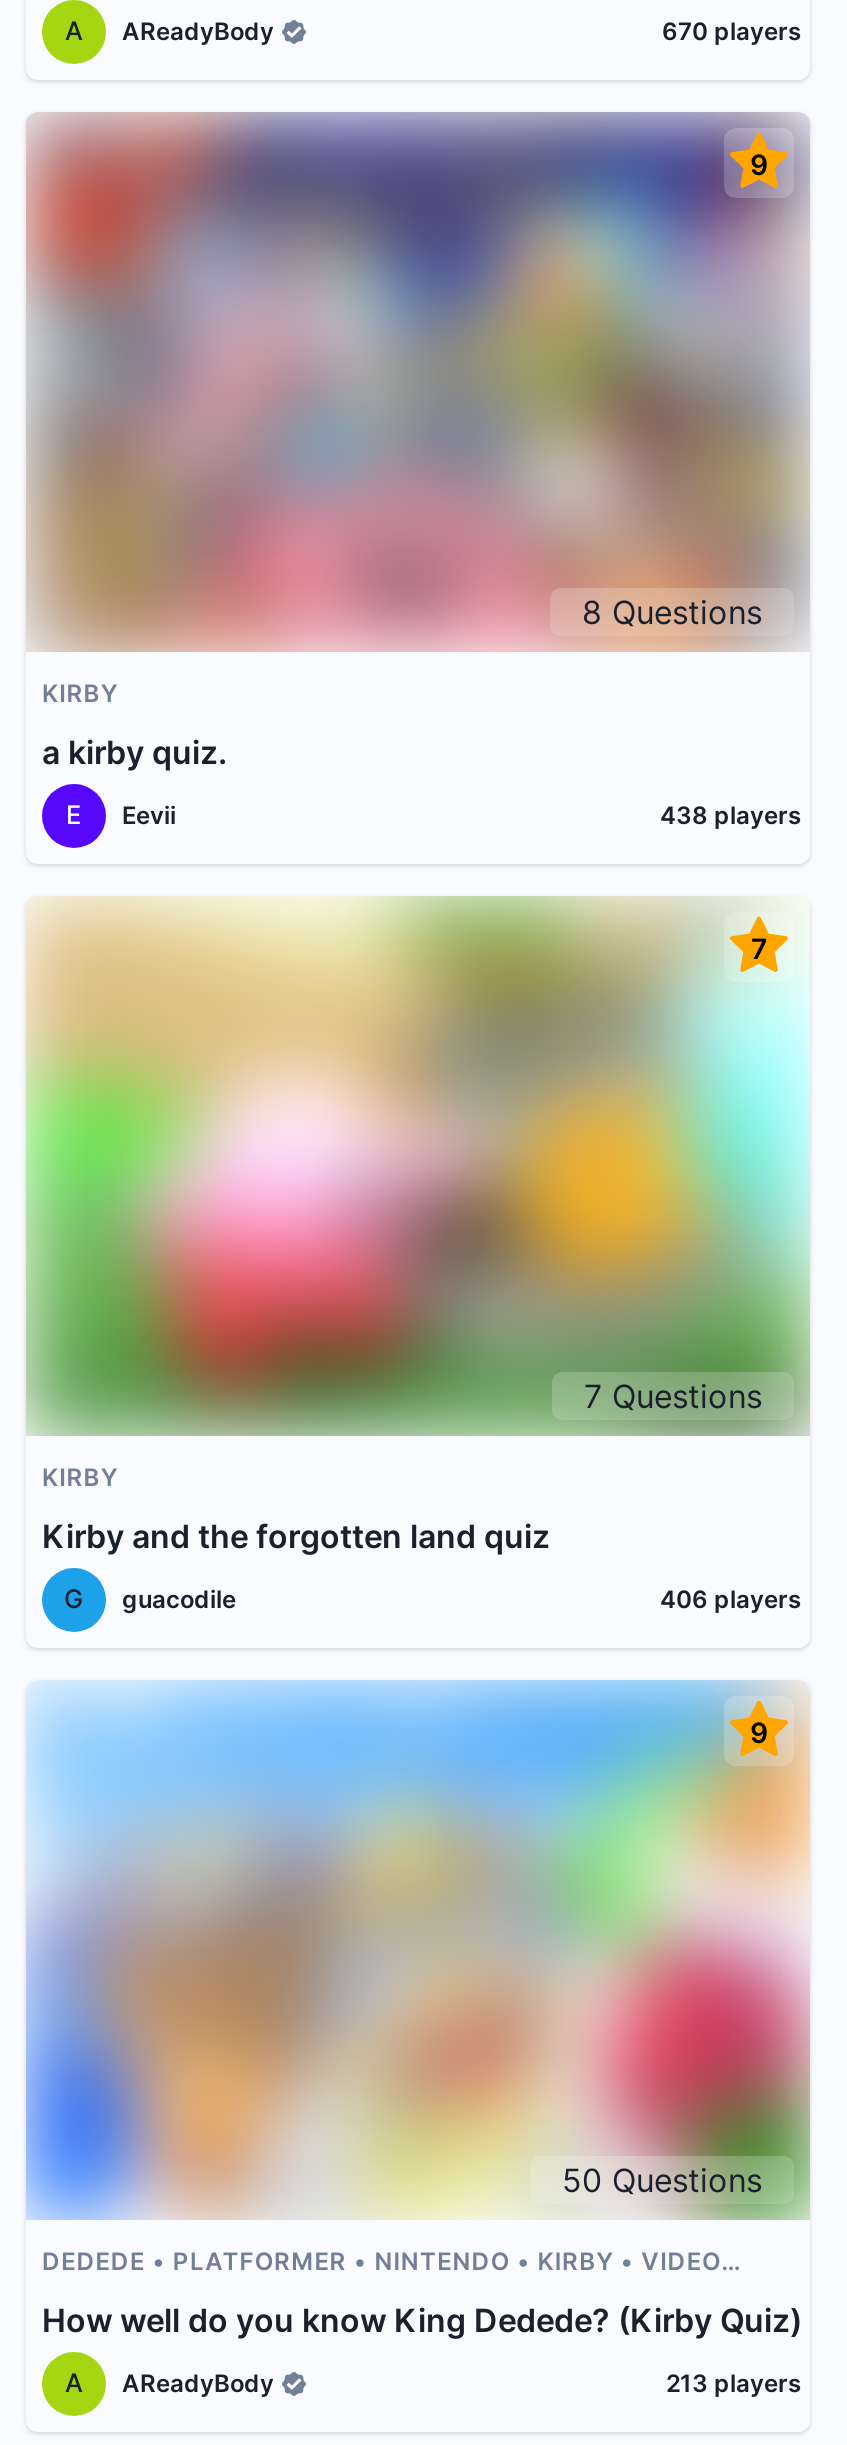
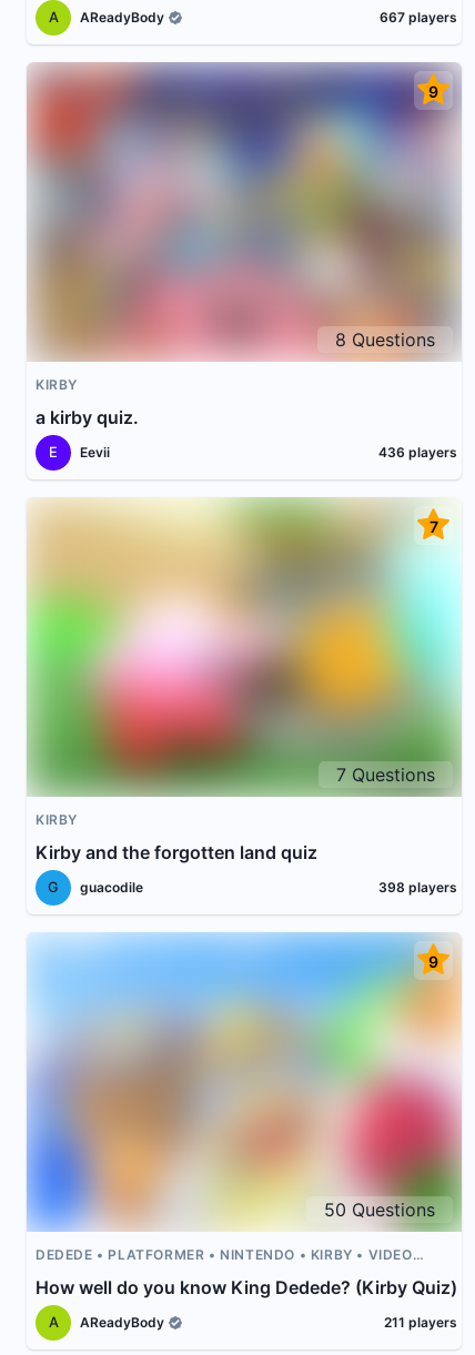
[662,16,802,46] 670 players -> [380,9,457,26] 667 players
[660,800,802,830] 438 players -> [378,444,457,461] 436 players
[660,1584,802,1614] 406 players -> [378,879,457,896] 398 players
[666,2368,802,2398] 213 players -> [384,1314,457,1331] 211 players

